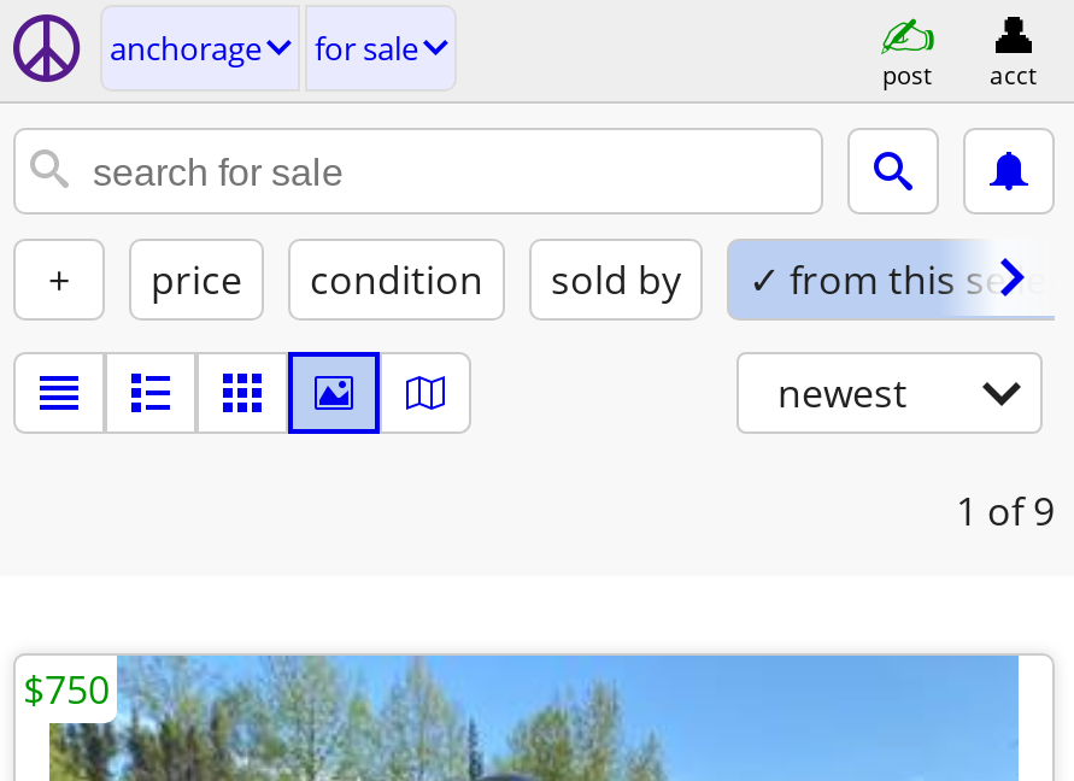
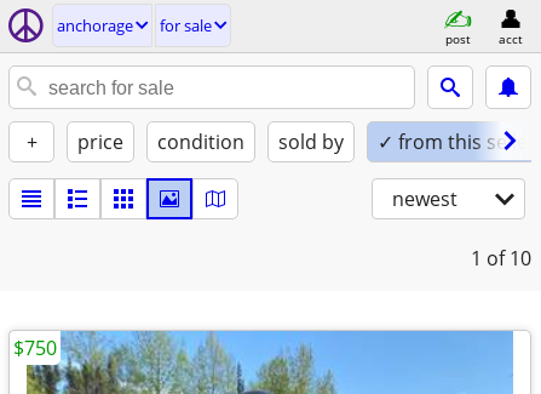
[956,485,1055,538] 1 of 9 -> [471,245,531,272] 1 of 10

